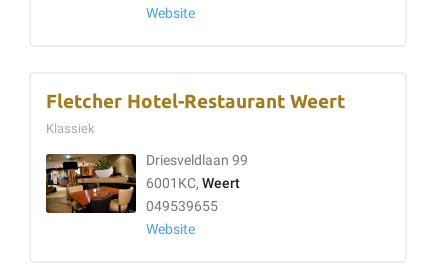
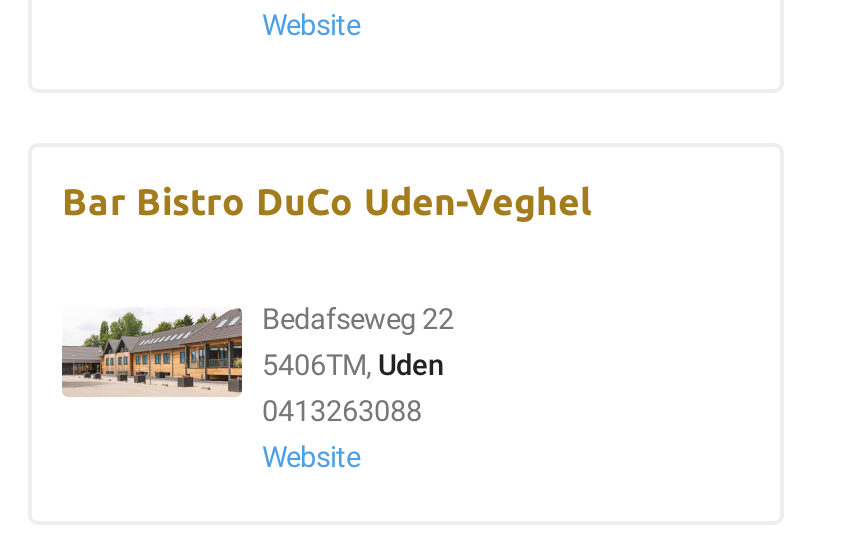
[46,91,345,136] Fletcher Hotel-Restaurant Weert | Klassiek -> [62,181,592,223] Bar Bistro DuCo Uden-Veghel
[45,152,248,215] [image] | Driesveldlaan 99 | 6001KC, Weert | 049539655 -> [60,303,454,429] [image] | Bedafseweg 22 | 5406TM, Uden | 0413263088

